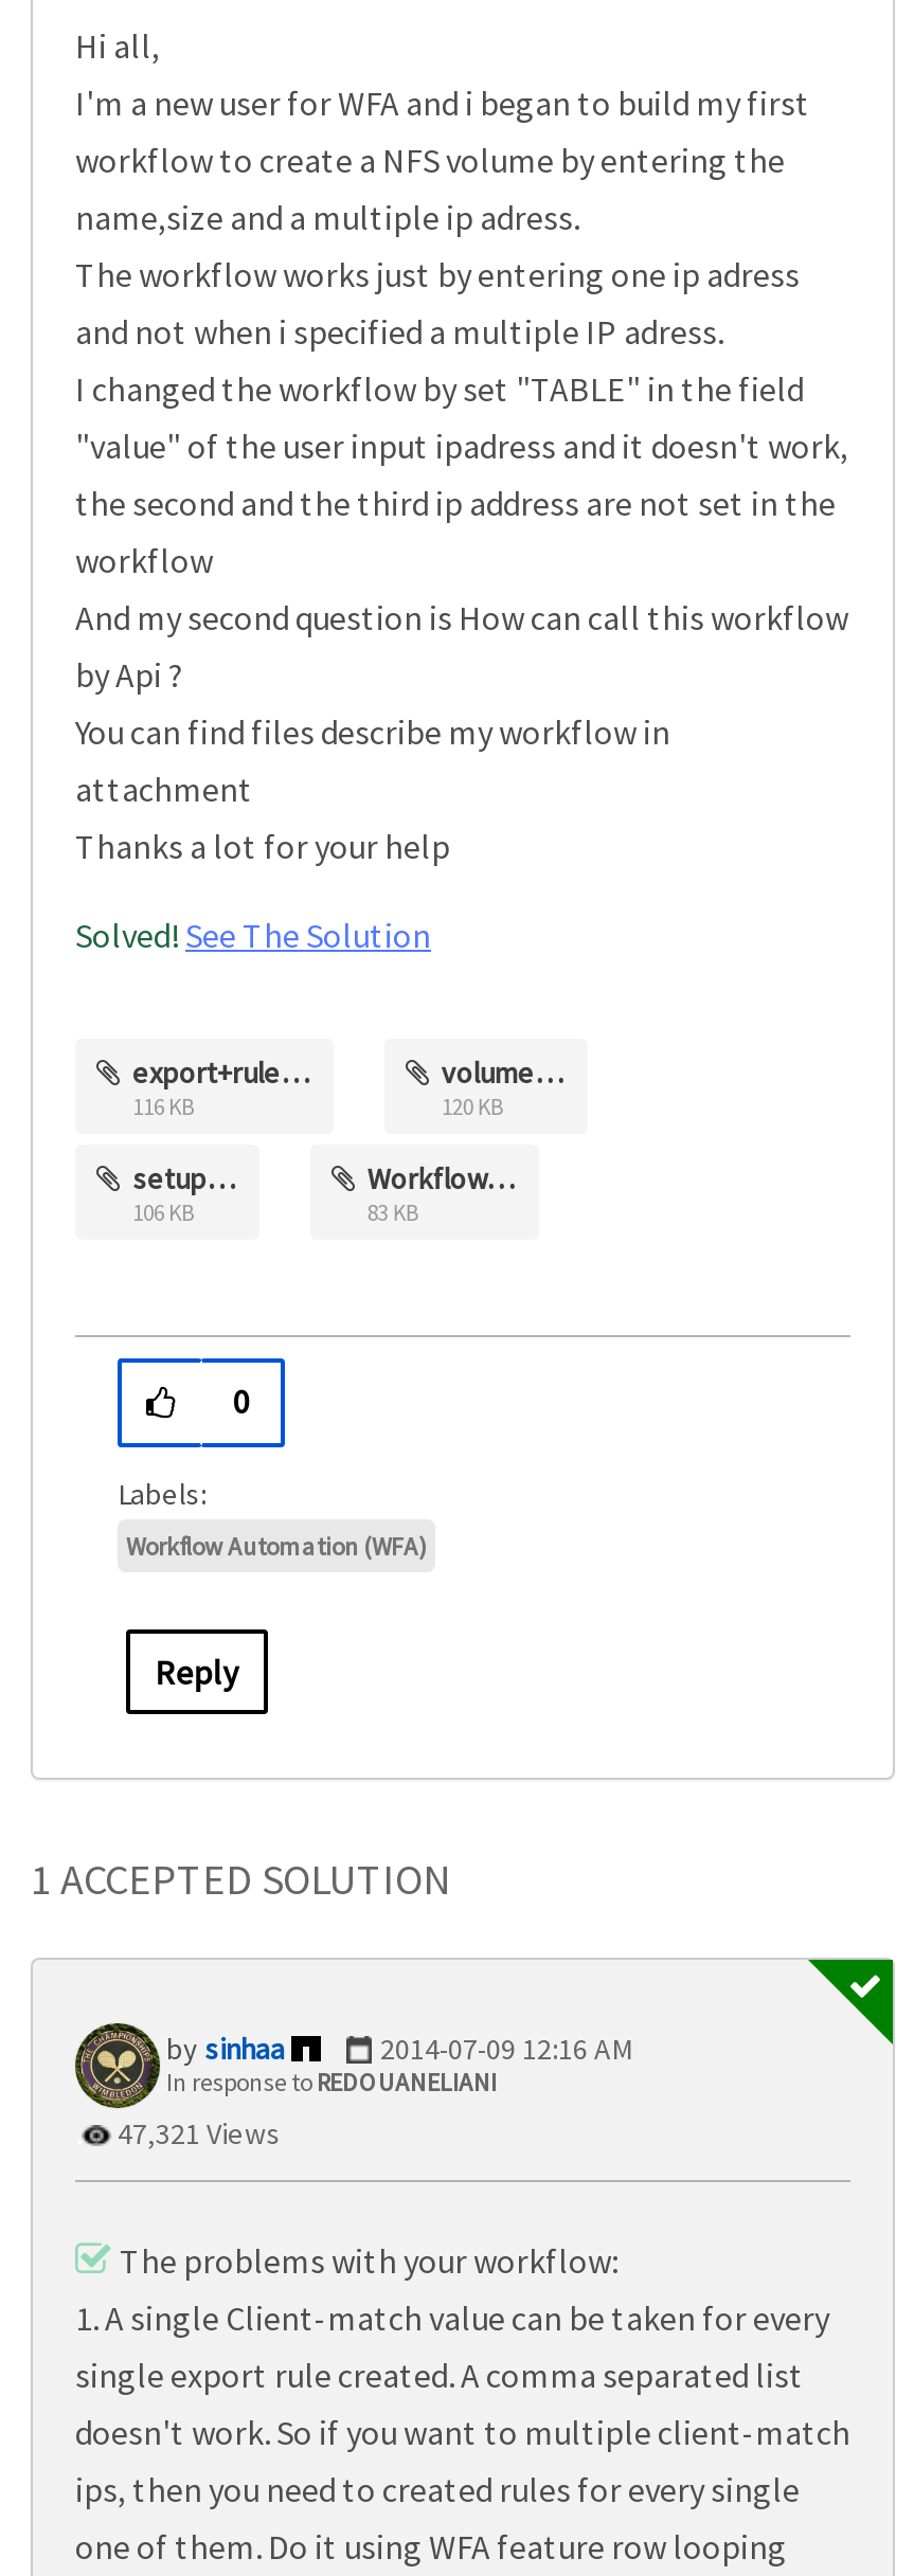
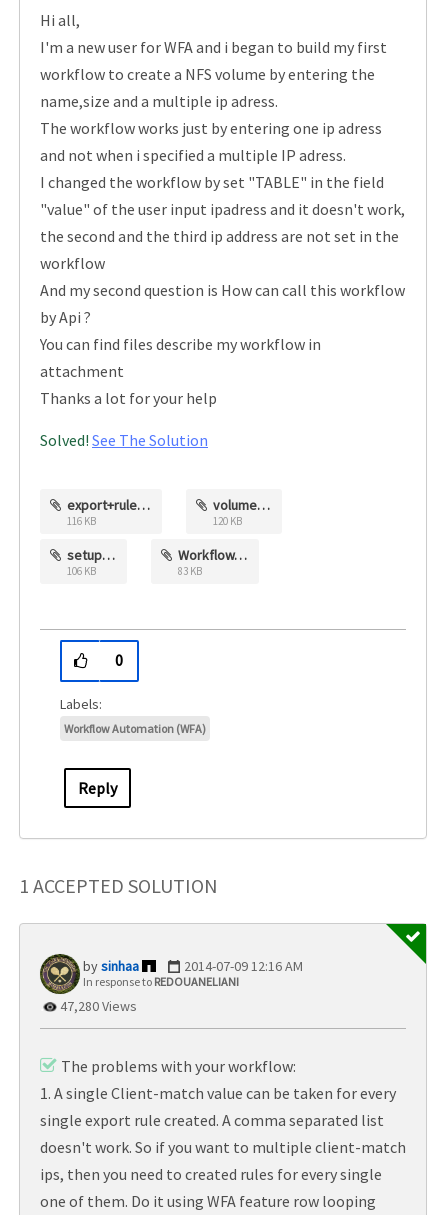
[111,2114,281,2152] 47,321 Views -> [57,997,137,1015] 47,280 Views

